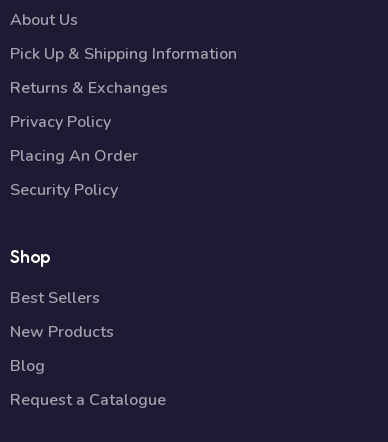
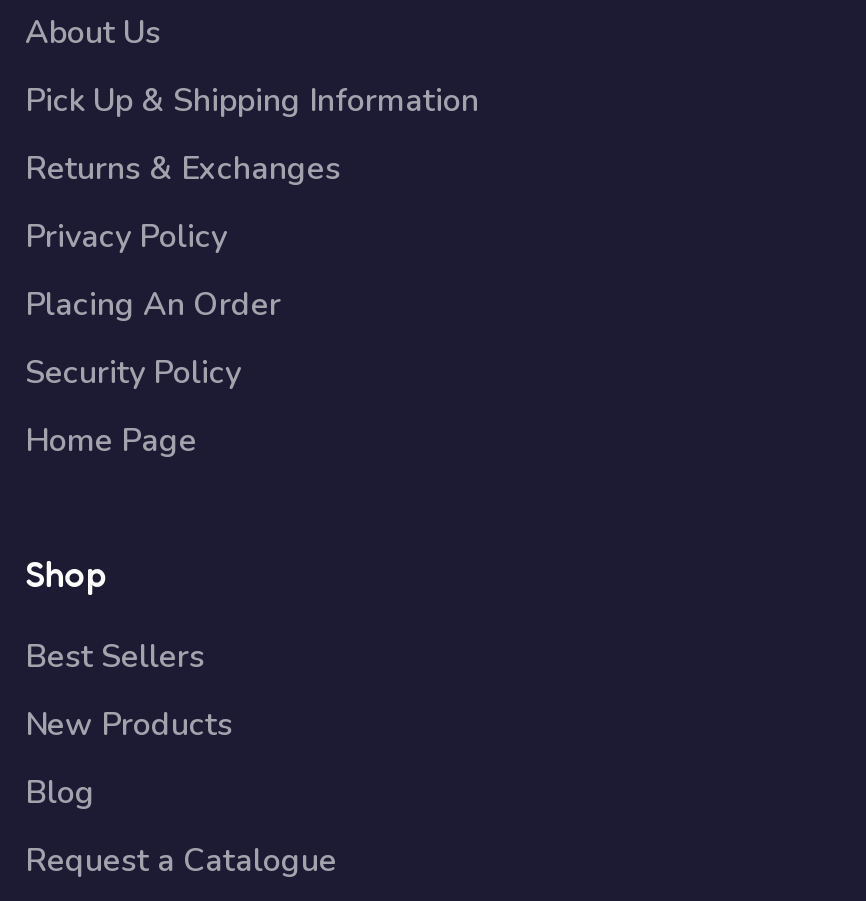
none -> [25,419,197,463] Home Page

